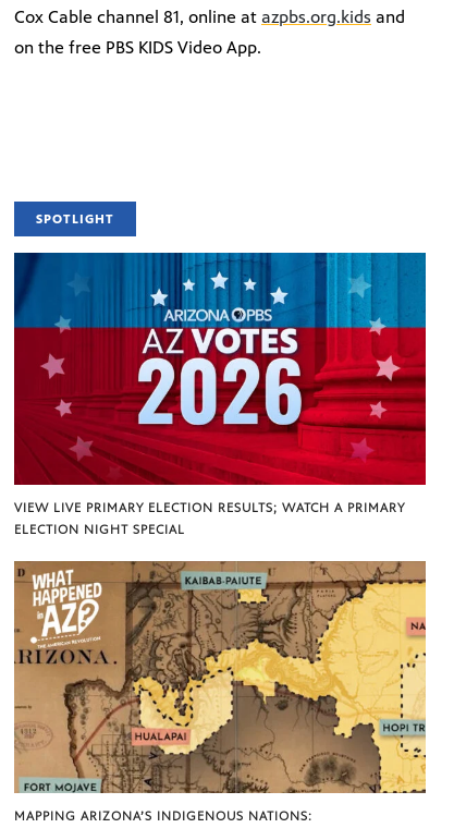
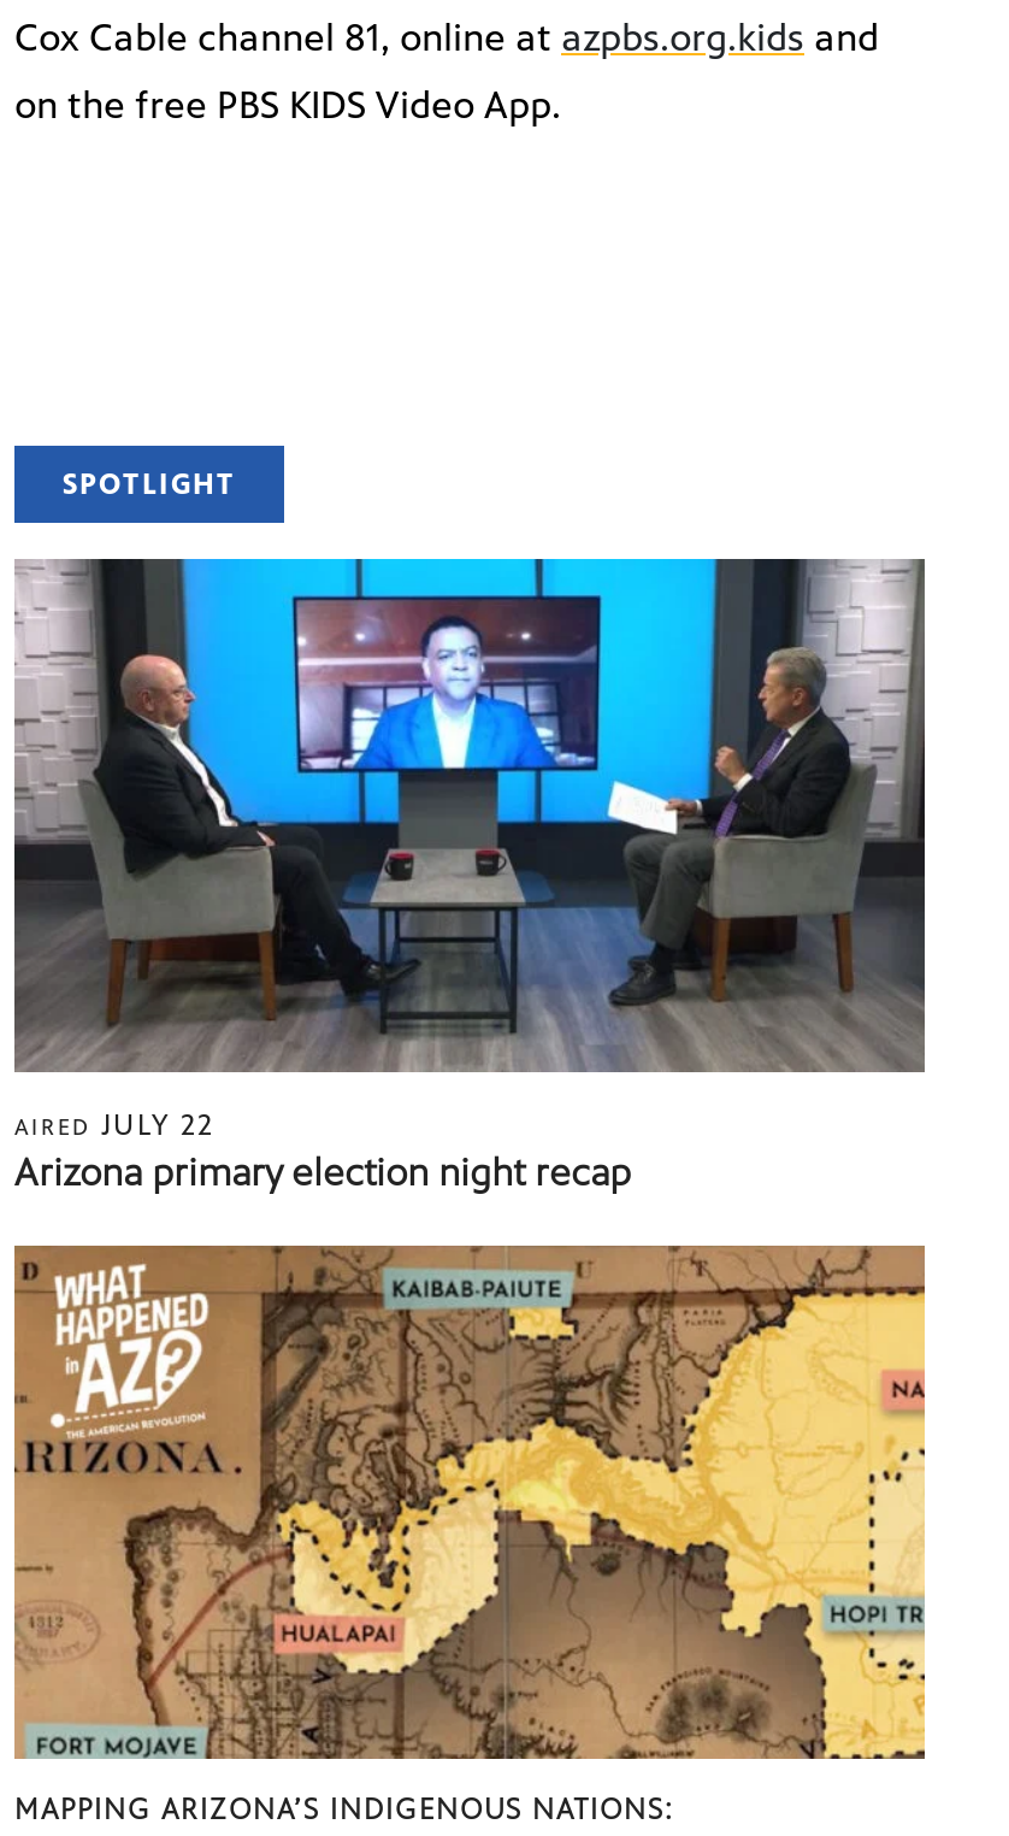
[13,252,427,537] [image] | VIEW LIVE PRIMARY ELECTION RESULTS; WATCH A PRIMARY | ELECTION NIGHT SPECIAL -> [12,557,927,1196] [image] | AIRED JULY 22 | Arizona primary election night recap

